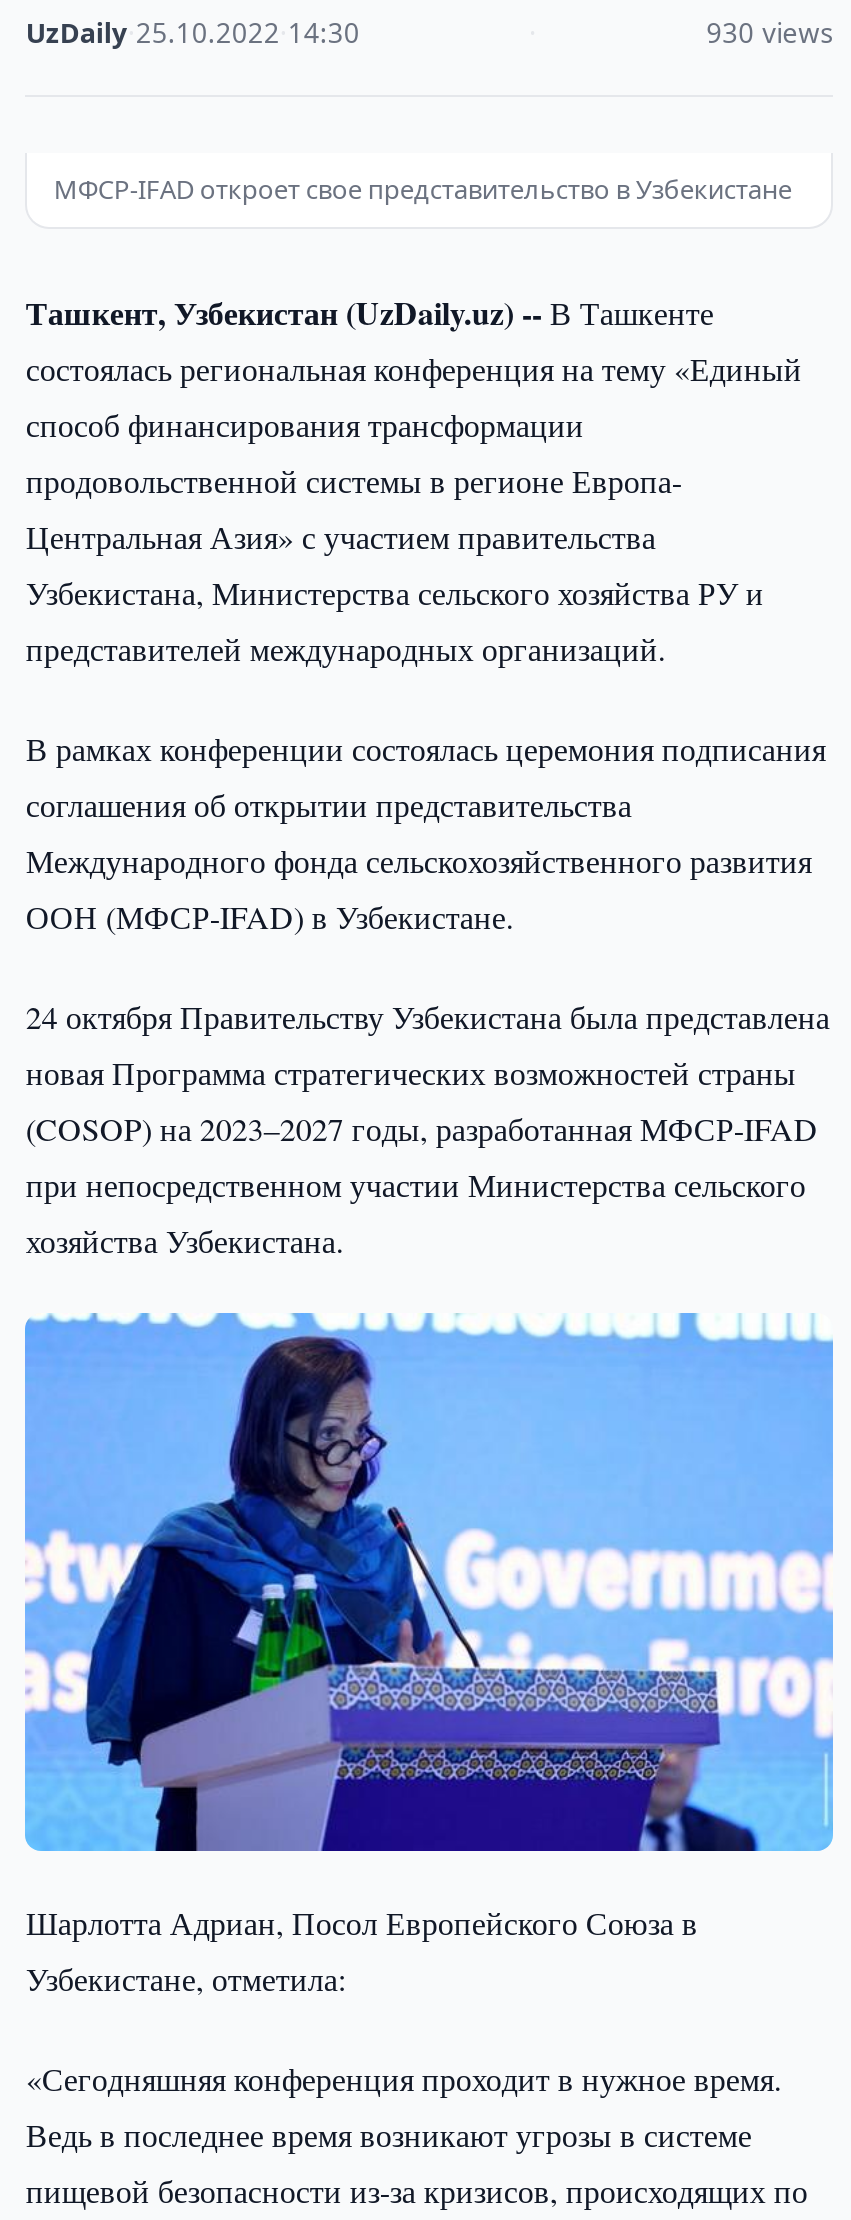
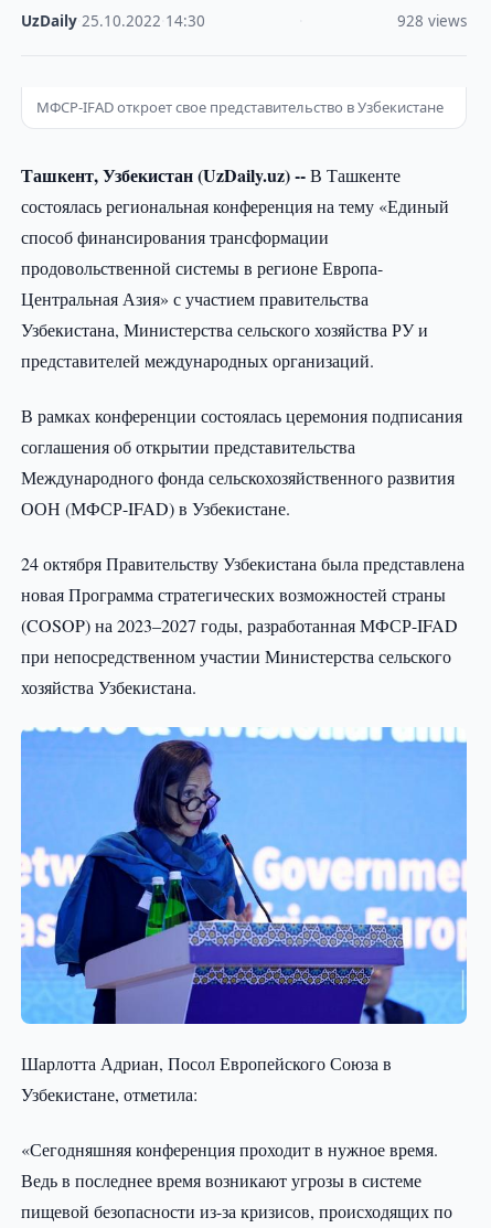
[706,15,832,51] 930 views -> [397,11,466,31] 928 views

